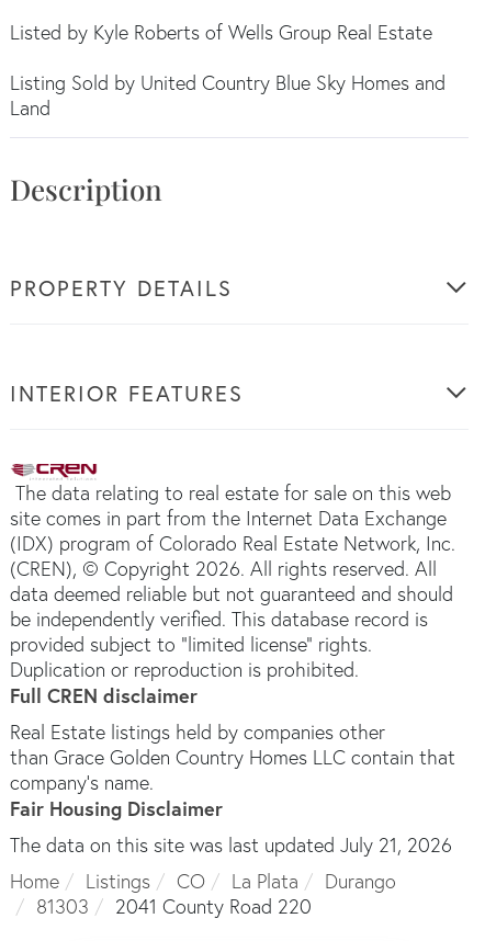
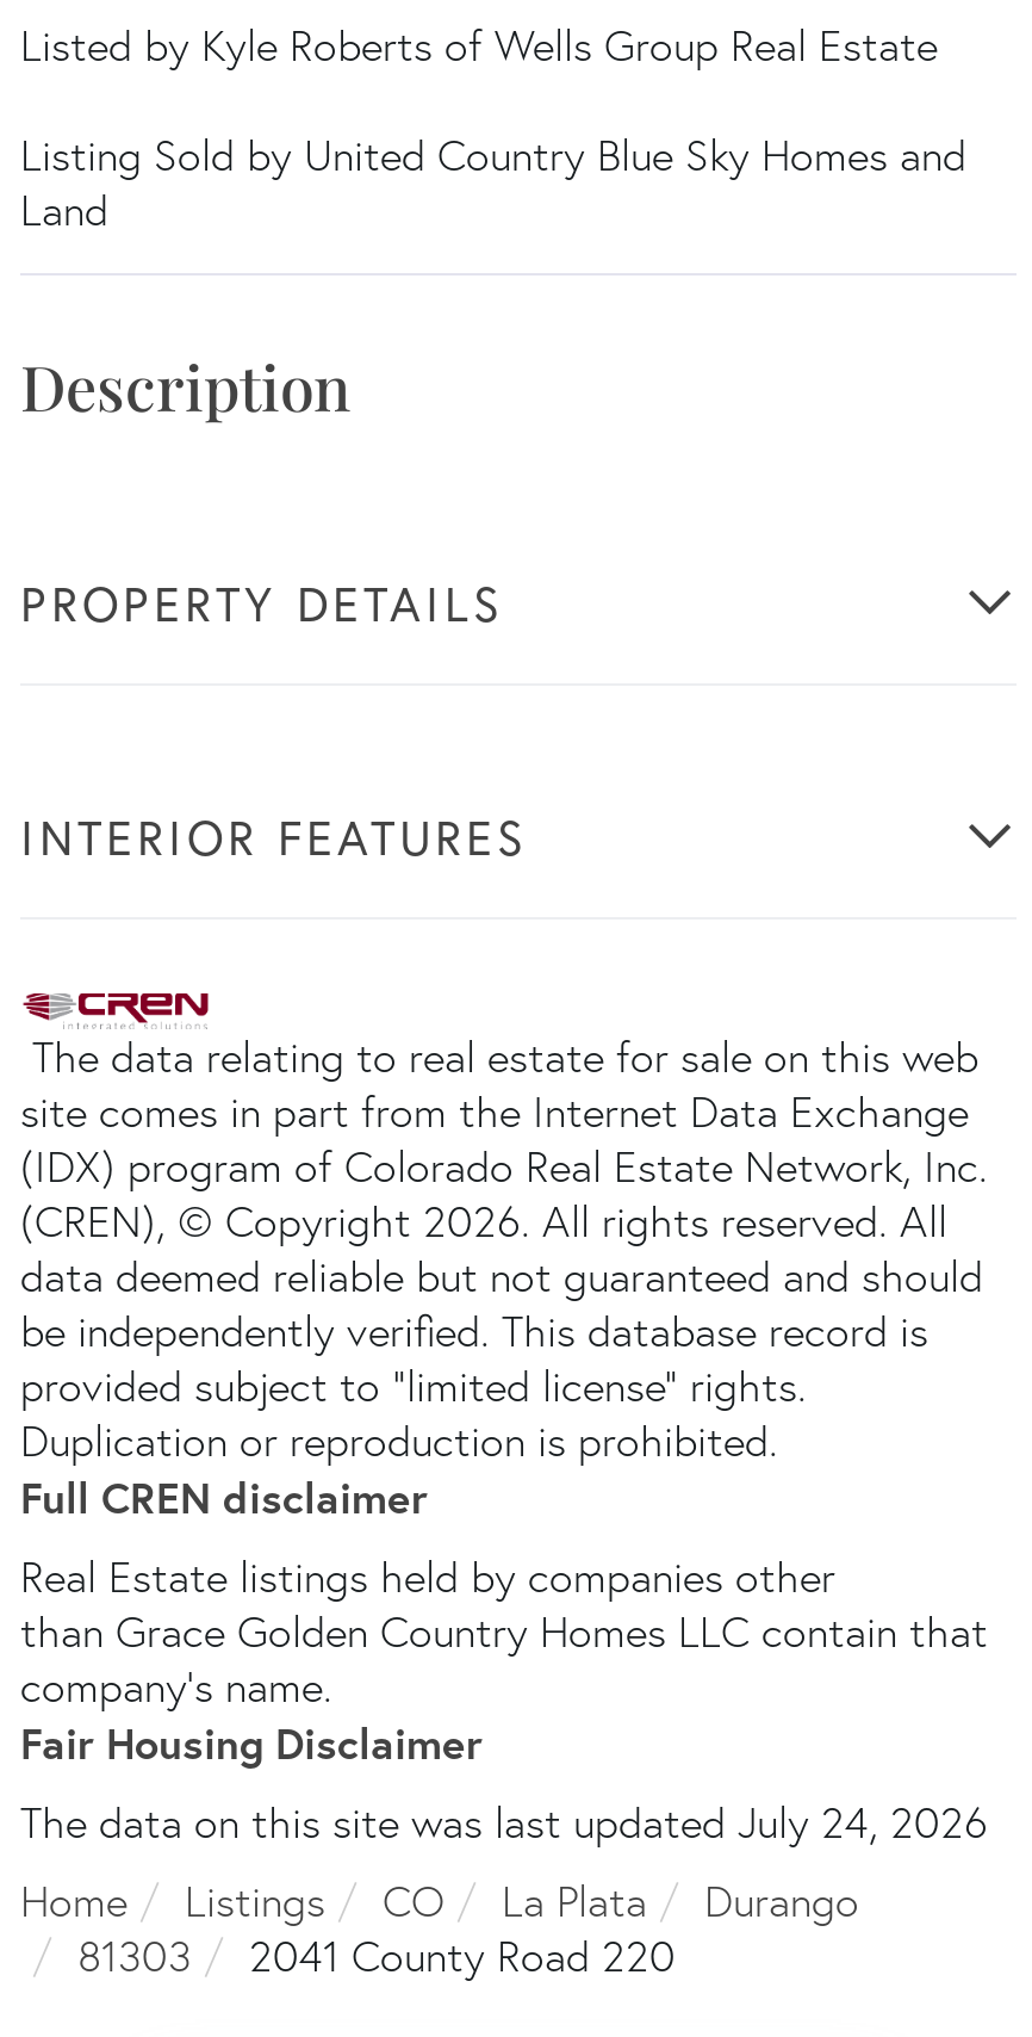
[10,832,452,857] The data on this site was last updated July 21, 2026 -> [20,1794,988,1849] The data on this site was last updated July 24, 2026

